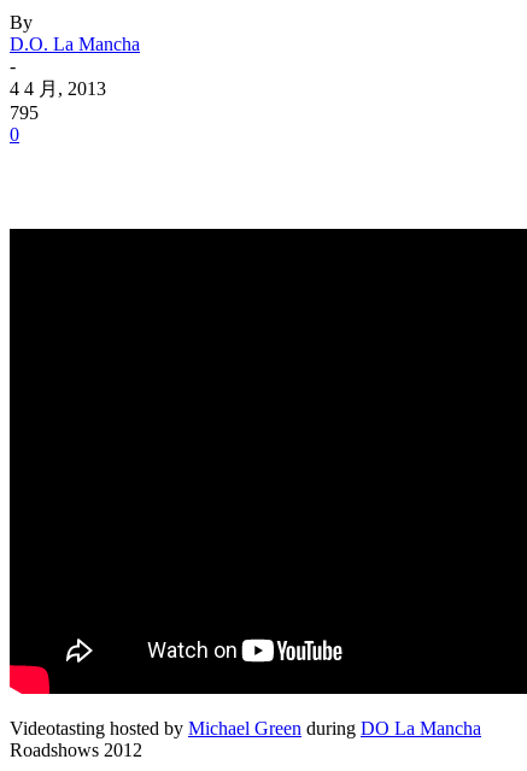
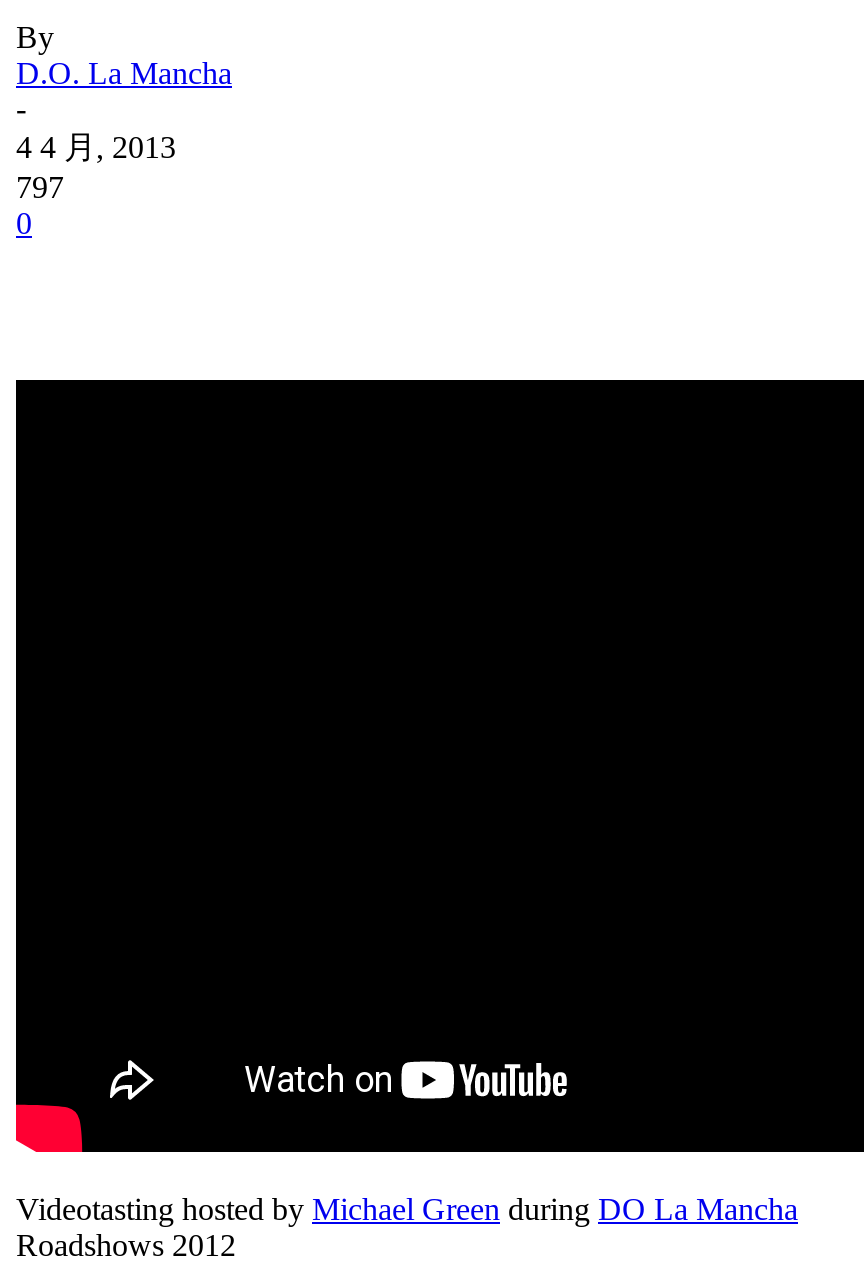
[10,102,39,123] 795 -> [16,170,64,204] 797

